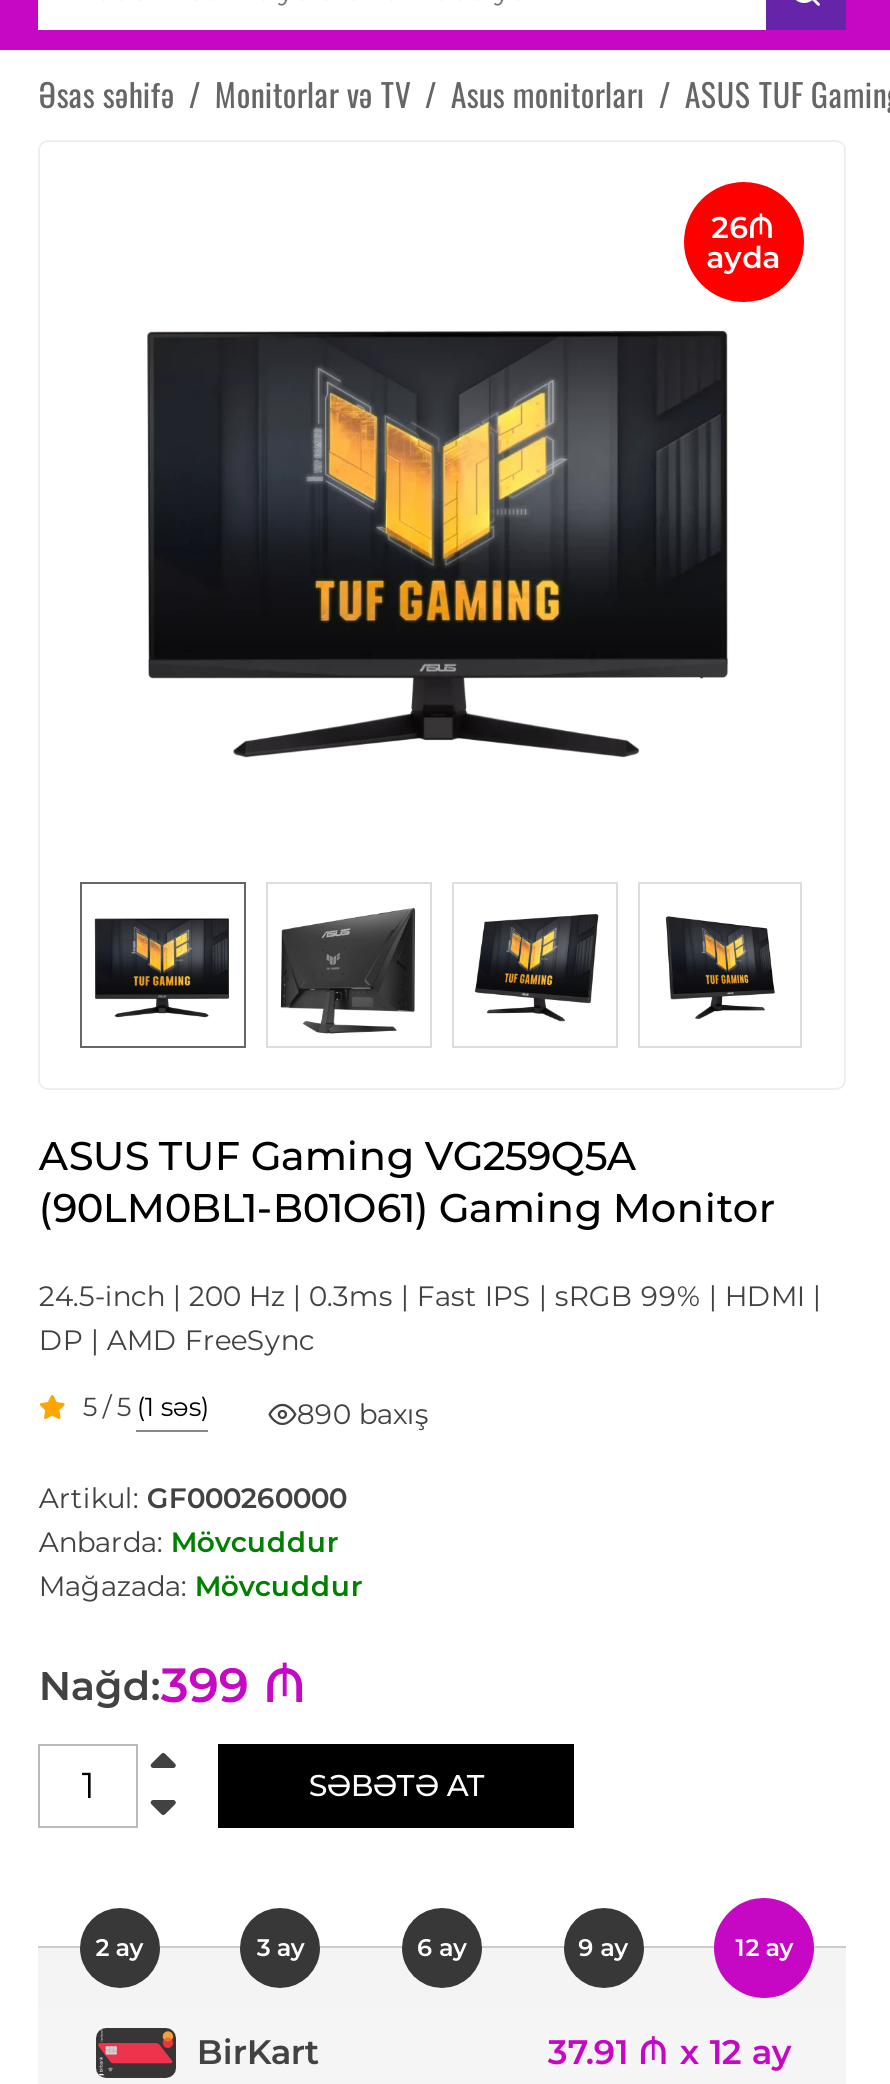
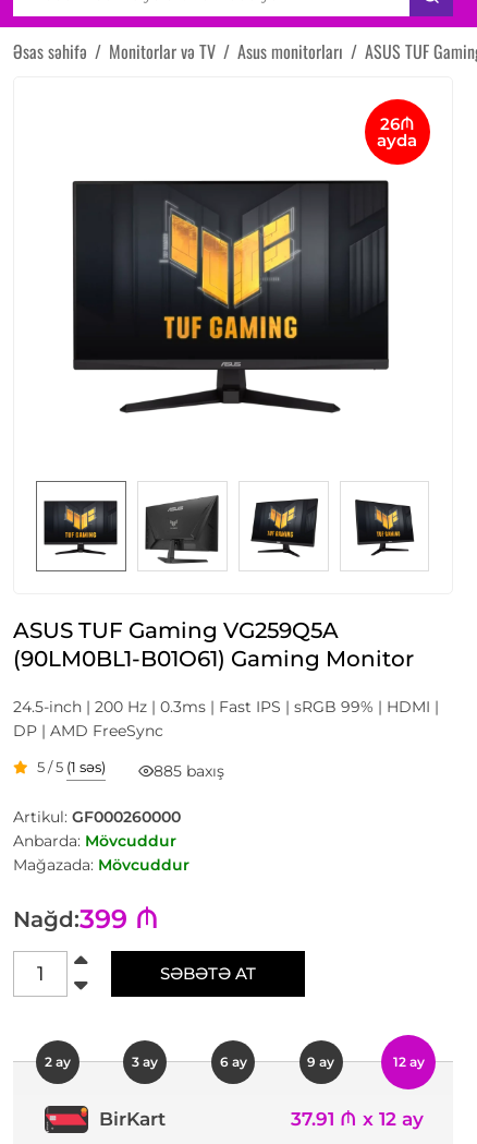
[297,1396,429,1432] 890 baxış -> [154,761,225,781] 885 baxış

